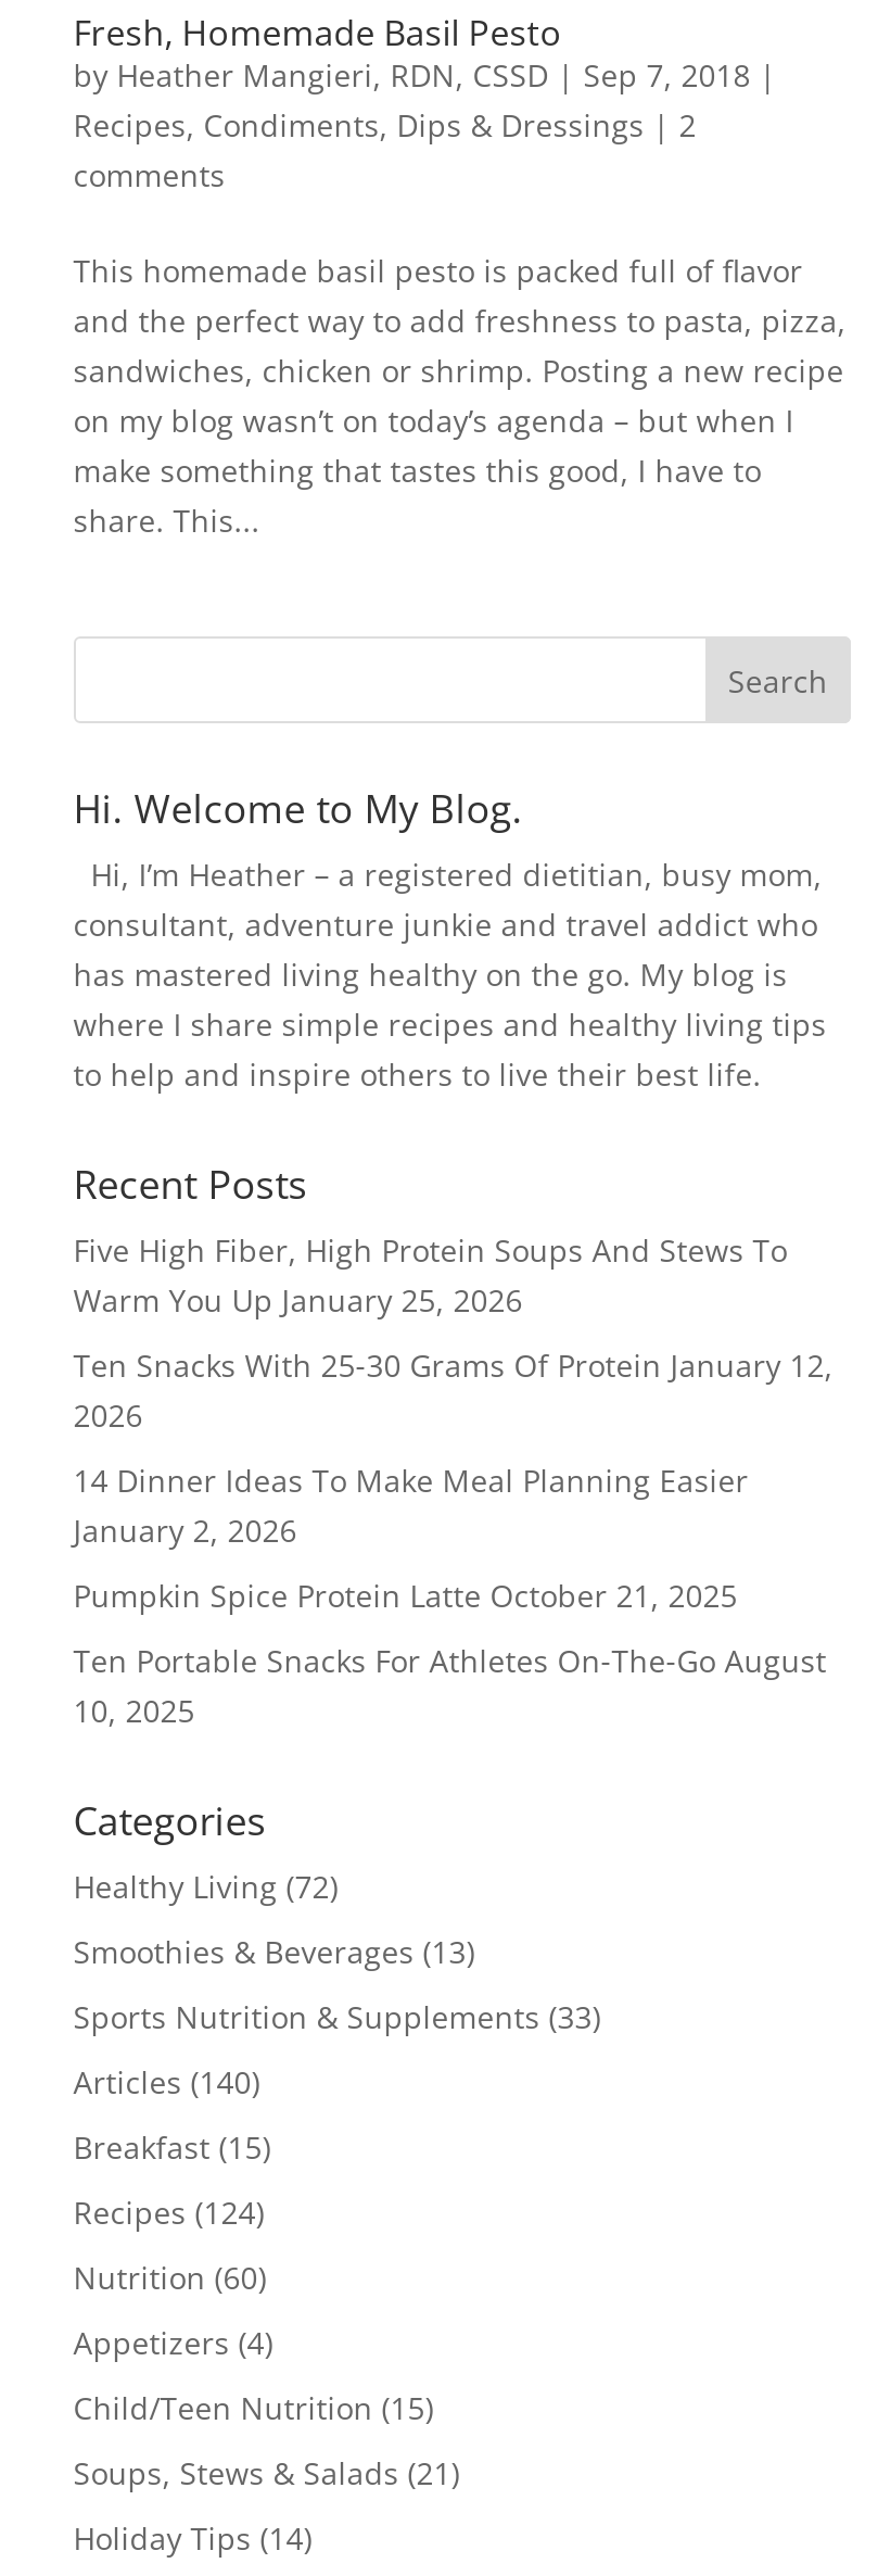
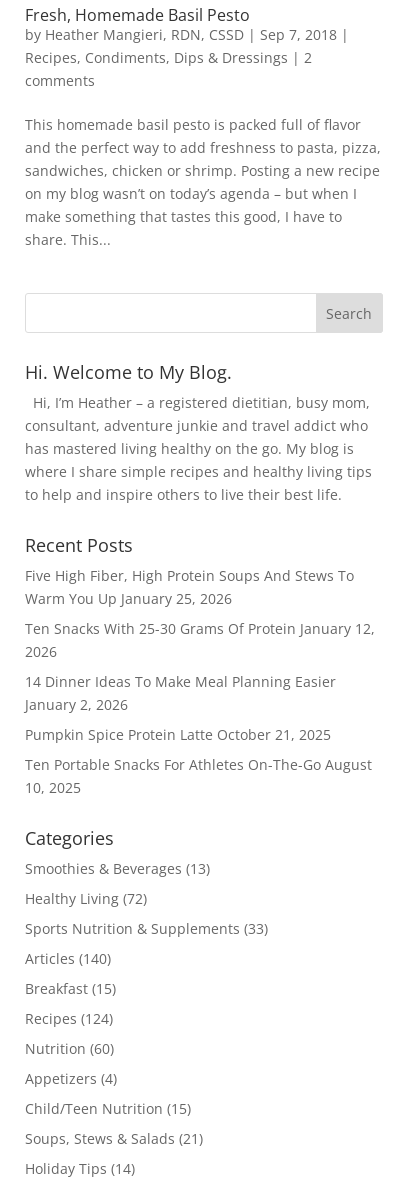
moved [73,1867,338,1908] -> [25,889,147,908]: Healthy Living (72)
moved [73,1932,475,1973] -> [25,859,210,878]: Smoothies & Beverages (13)

